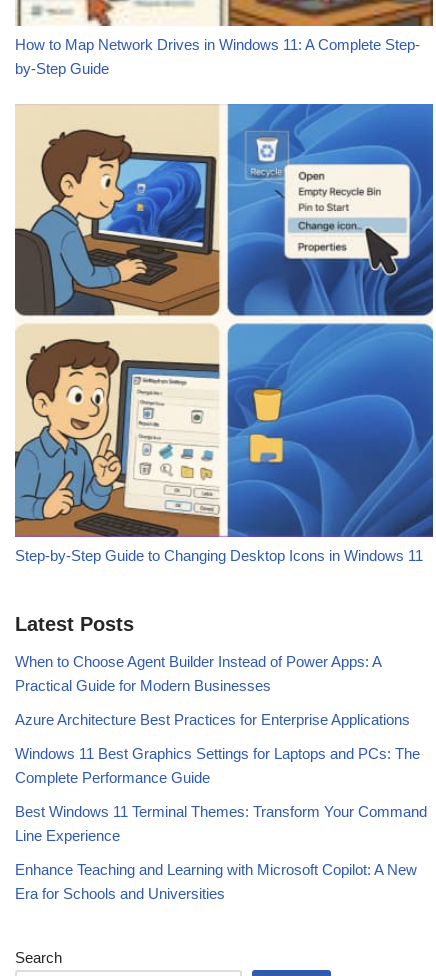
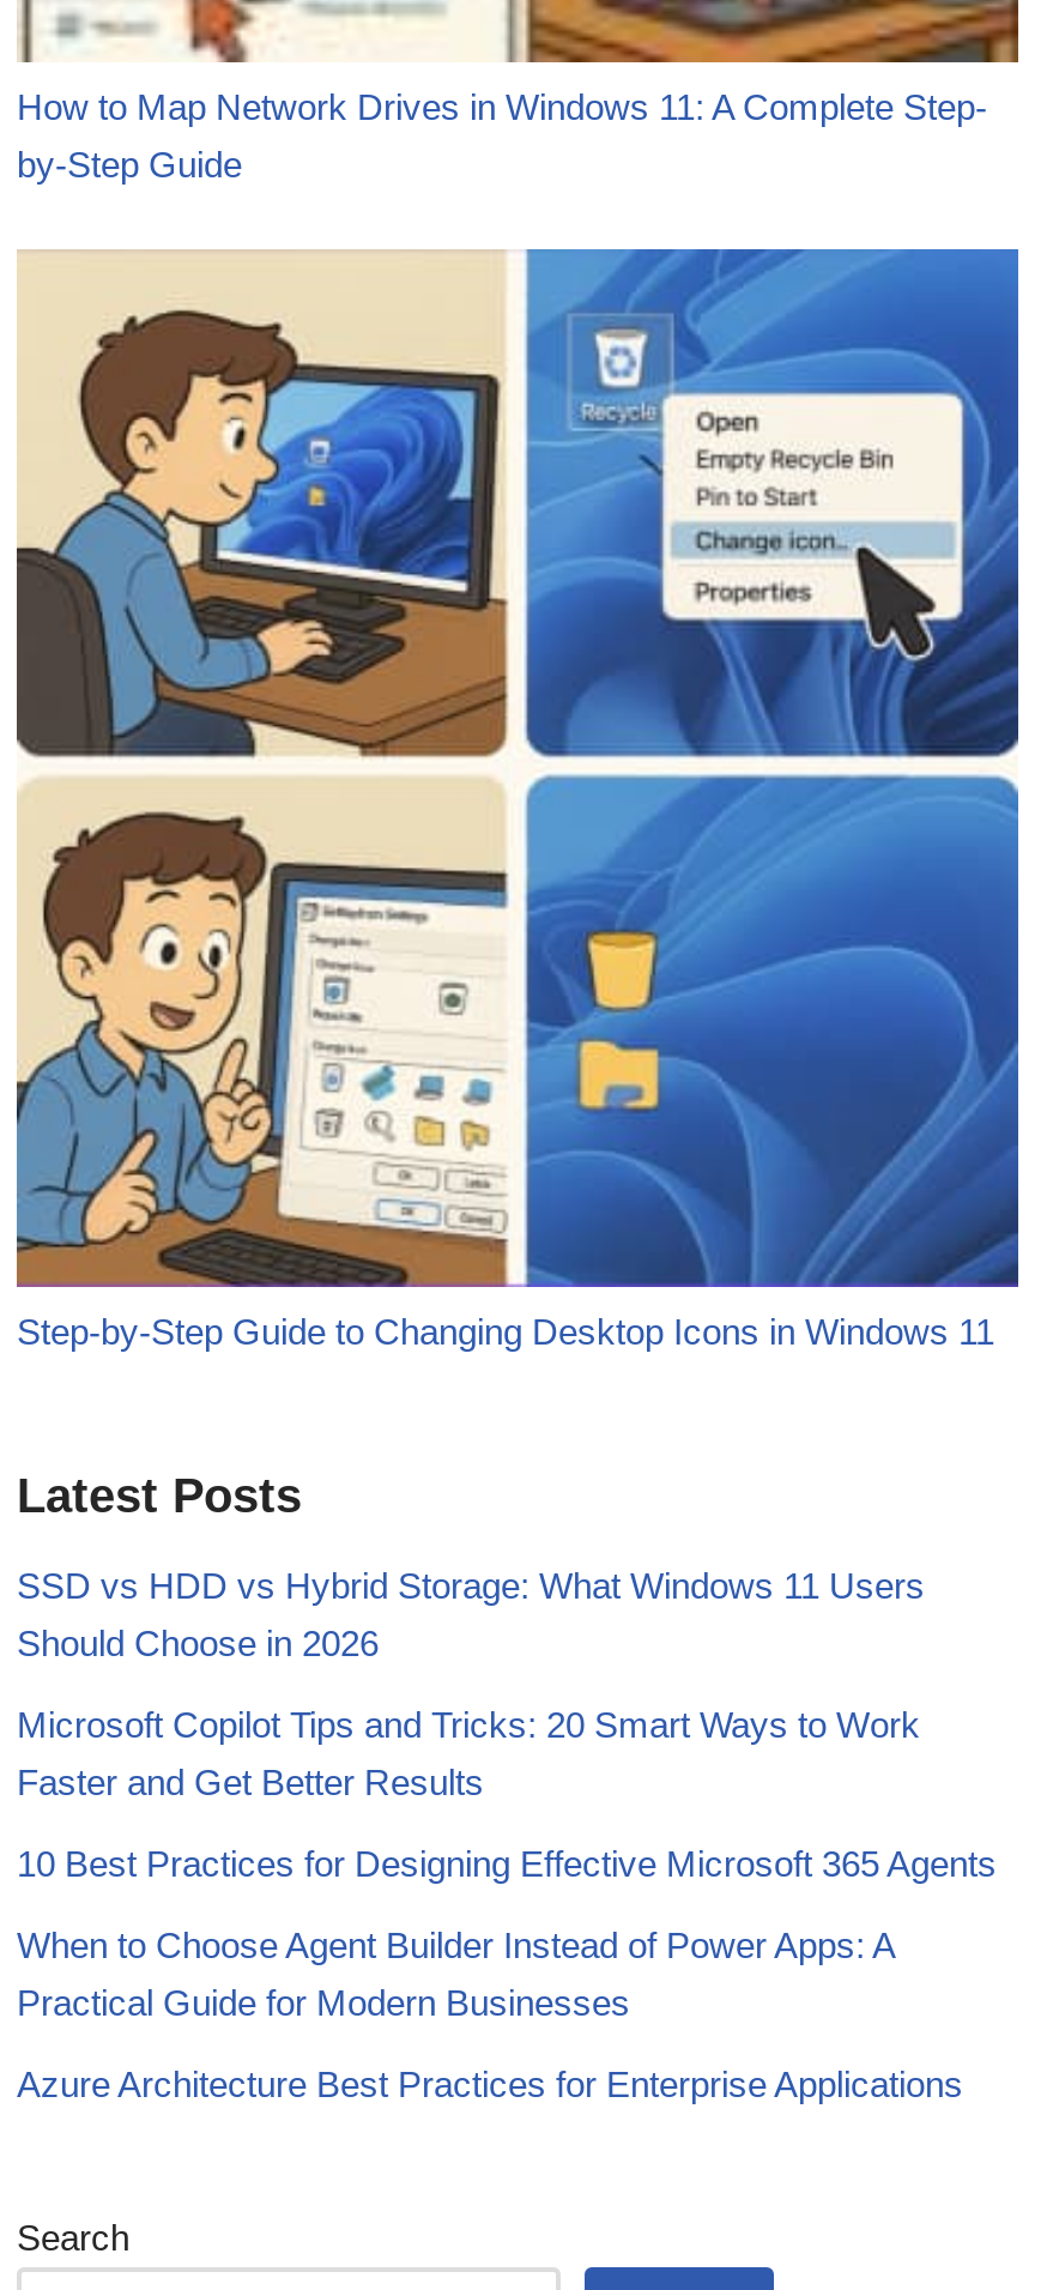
none -> [17,1565,997,1884] SSD vs HDD vs Hybrid Storage: What Windows 11 Users | Should Choose in 2026 | Microsoft Copilot Tips and Tricks: 20 Smart Ways to Work | Faster and Get Better Results | 10 Best Practices for Designing Effective Microsoft 365 Agents
moved [15,653,410,728] -> [17,1925,963,2105]: When to Choose Agent Builder Instead of Power Apps: A | Practical Guide for Modern Businesses | Azure Architecture Best Practices for Enterprise Applications
[15,745,427,902] Windows 11 Best Graphics Settings for Laptops and PCs: The | Complete Performance Guide | Best Windows 11 Terminal Themes: Transform Your Command | Line Experience | Enhance Teaching and Learning with Microsoft Copilot: A New | Era for Schools and Universities -> none

